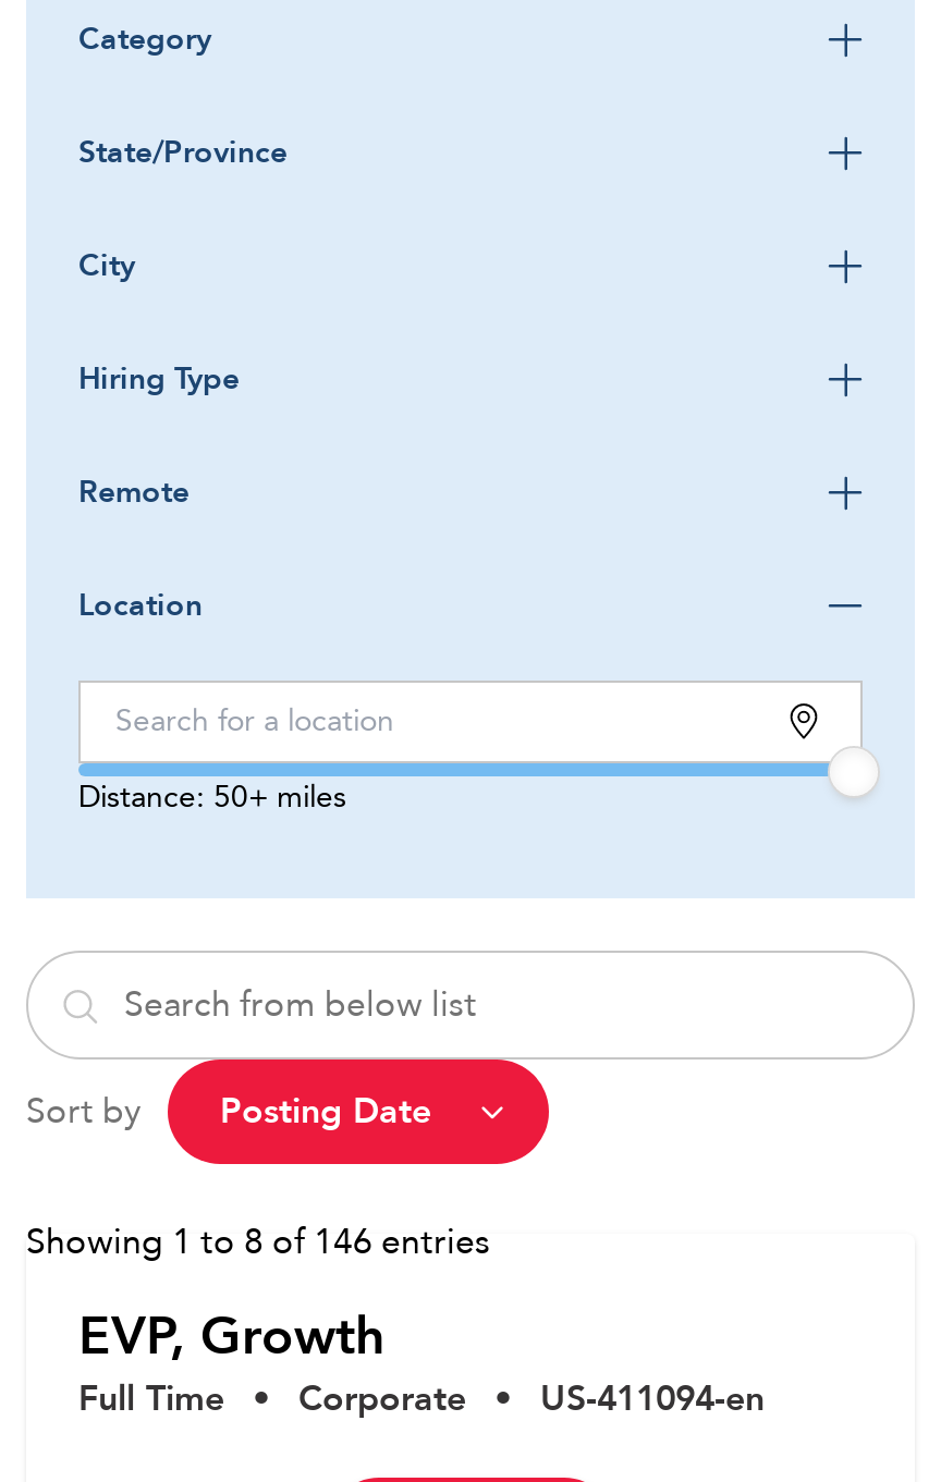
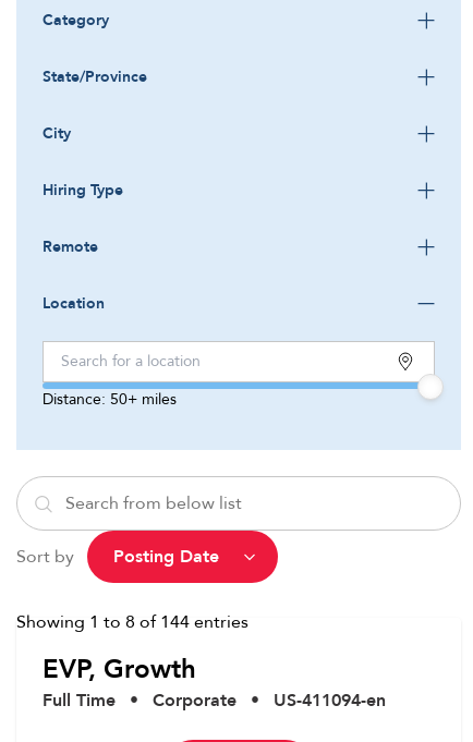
[26,1218,490,1266] Showing 1 to 8 of 146 entries -> [16,610,248,634] Showing 1 to 8 of 144 entries

